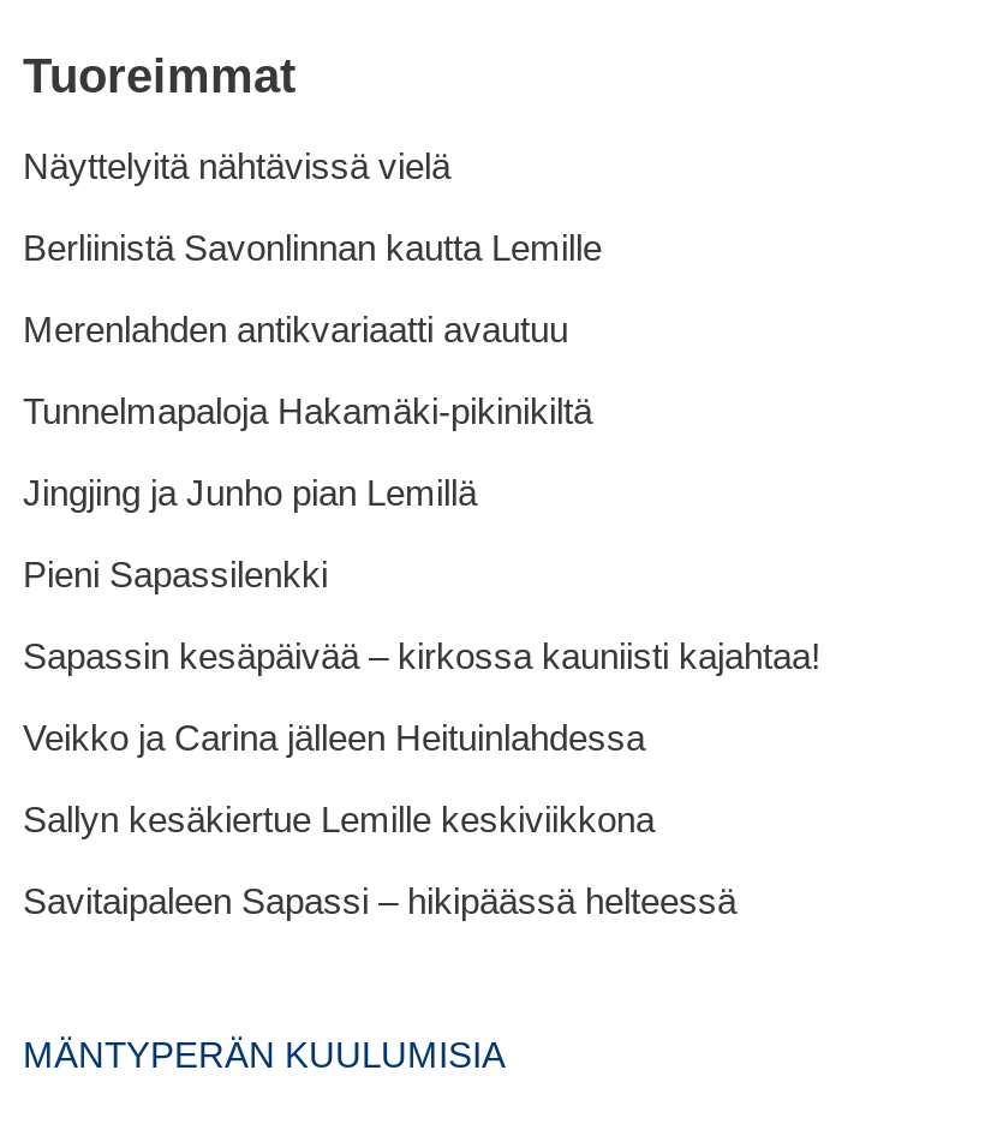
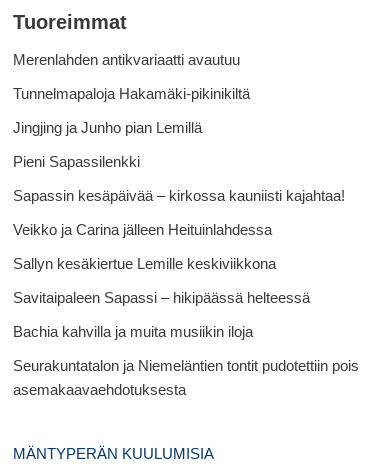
[23,145,602,268] Näyttelyitä nähtävissä vielä | Berliinistä Savonlinnan kautta Lemille -> none
moved [23,309,820,921] -> [13,51,345,306]: Merenlahden antikvariaatti avautuu | Tunnelmapaloja Hakamäki-pikinikiltä | Jingjing ja Junho pian Lemillä | Pieni Sapassilenkki | Sapassin kesäpäivää – kirkossa kauniisti kajahtaa! | Veikko ja Carina jälleen Heituinlahdessa | Sallyn kesäkiertue Lemille keskiviikkona | Savitaipaleen Sapassi – hikipäässä helteessä
none -> [13,323,359,398] Bachia kahvilla ja muita musiikin iloja | Seurakuntatalon ja Niemeläntien tontit pudotettiin pois | asemakaavaehdotuksesta

